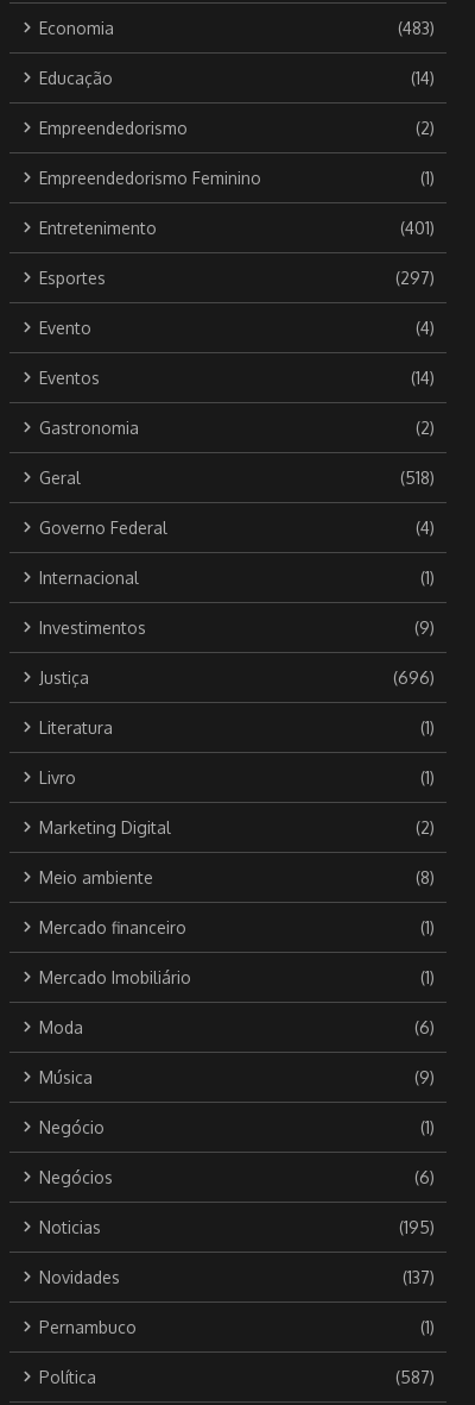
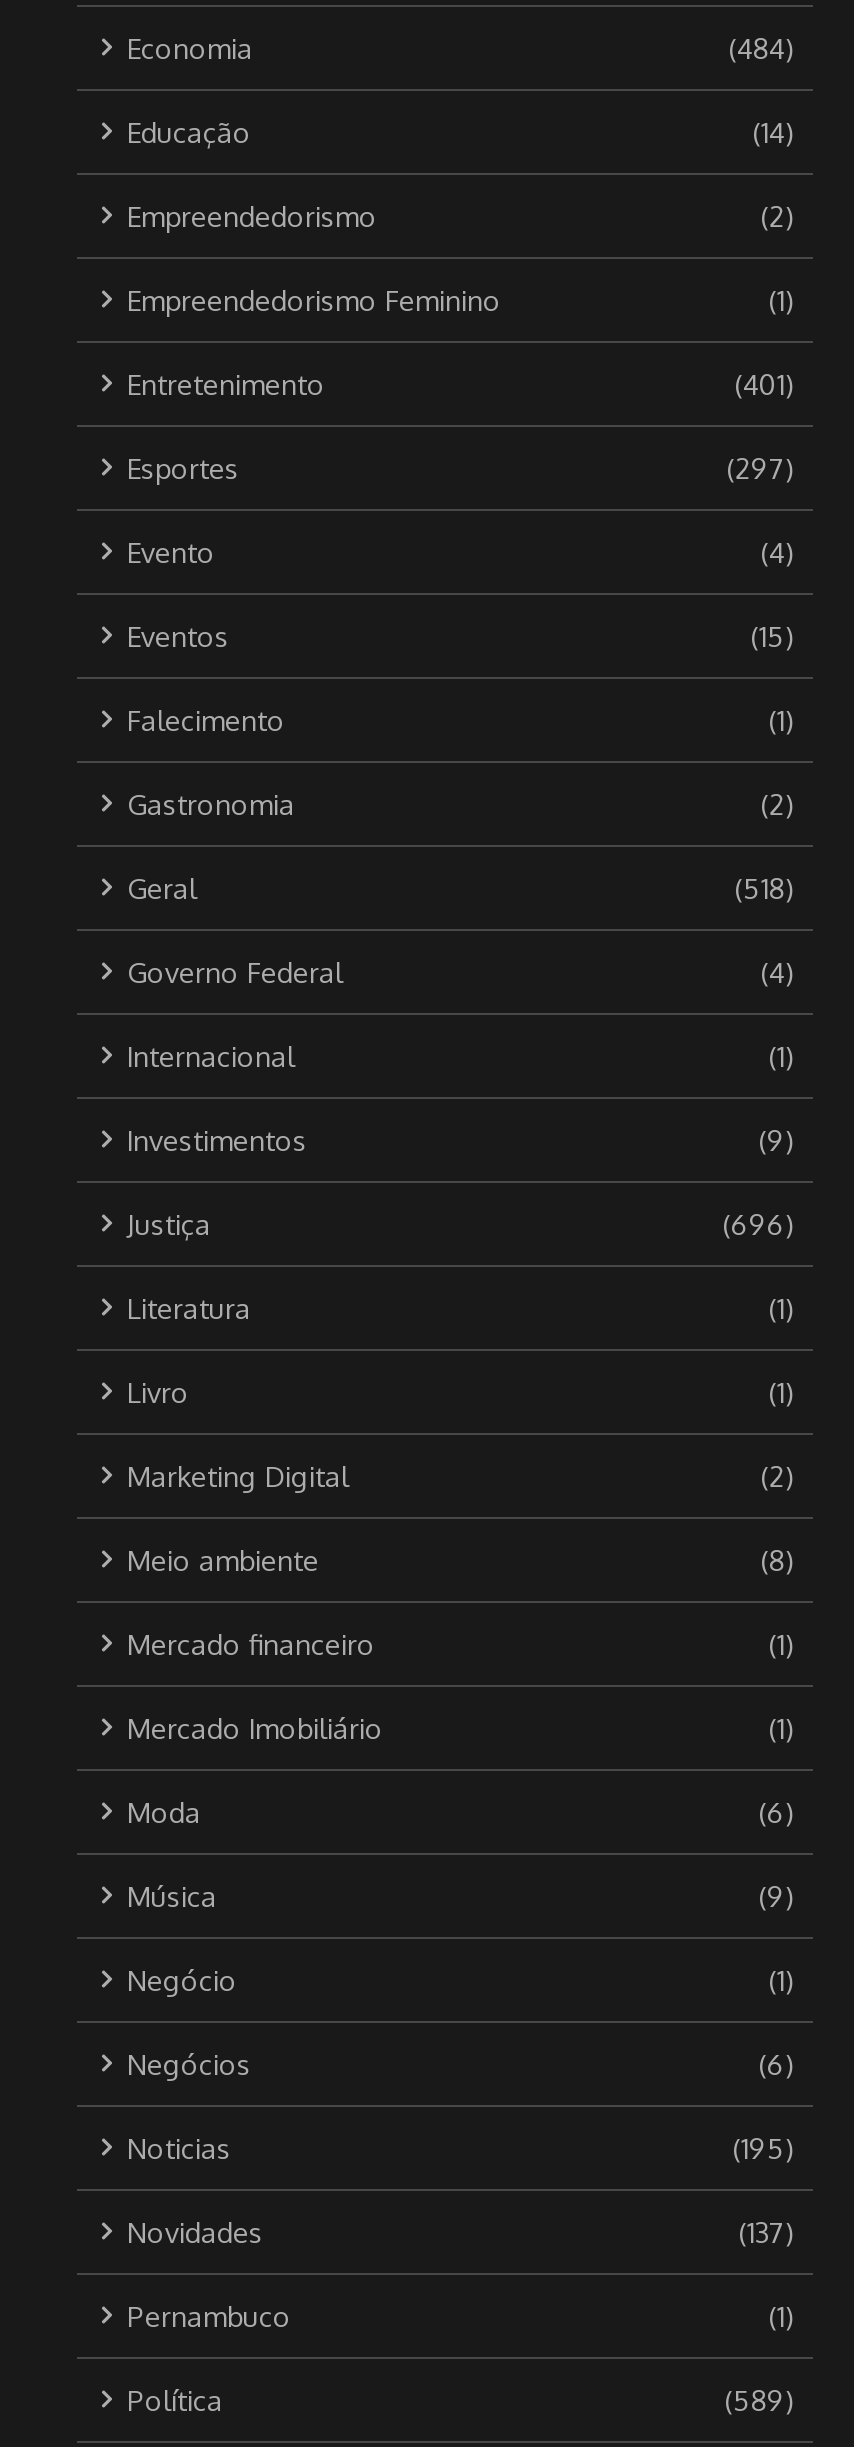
[398,17,435,38] (483) -> [729,30,793,64] (484)
[411,367,435,387] (14) -> [127,618,793,736] (15) | Falecimento | (1)
[395,1367,435,1387] (587) -> [725,2382,793,2416] (589)

